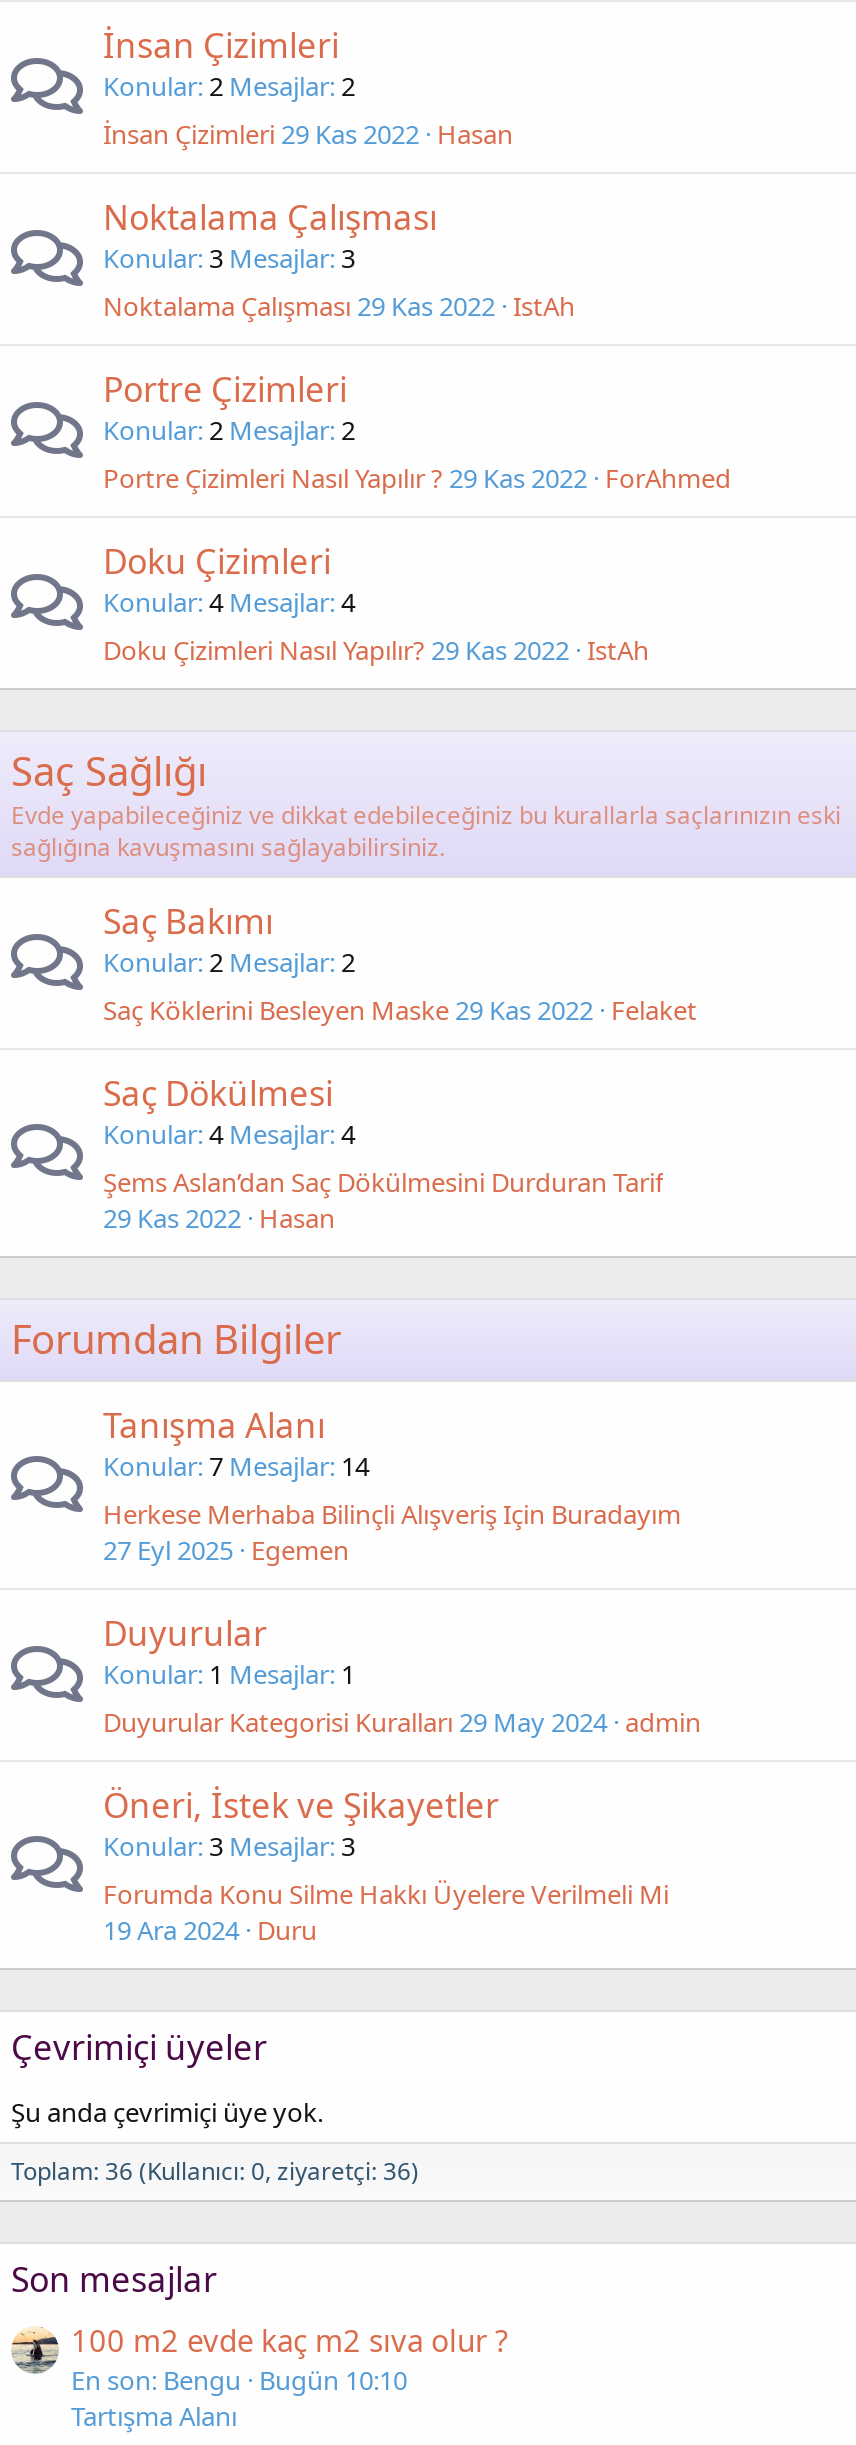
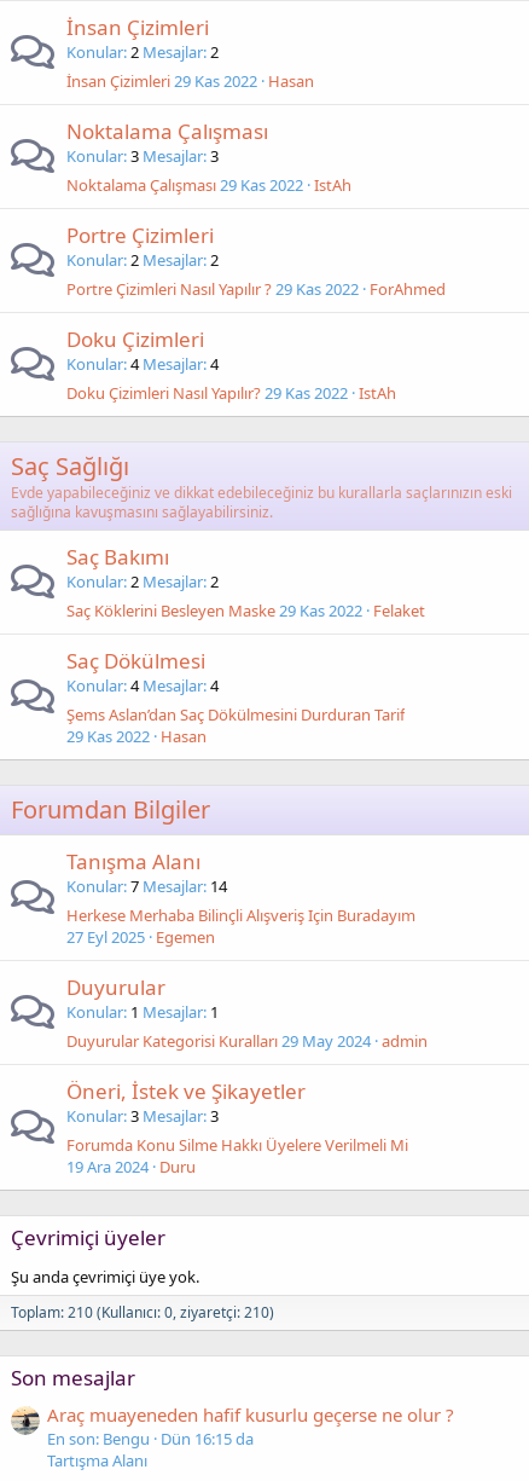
[11,2154,419,2188] Toplam: 36 (Kullanıcı: 0, ziyaretçi: 36) -> [11,1302,274,1323] Toplam: 210 (Kullanıcı: 0, ziyaretçi: 210)
[71,2321,509,2399] 100 m2 evde kaç m2 sıva olur ? | En son: Bengu Bugün 10:10 -> [47,1403,454,1450] Araç muayeneden hafif kusurlu geçerse ne olur ? | En son: Bengu Dün 16:15 da

